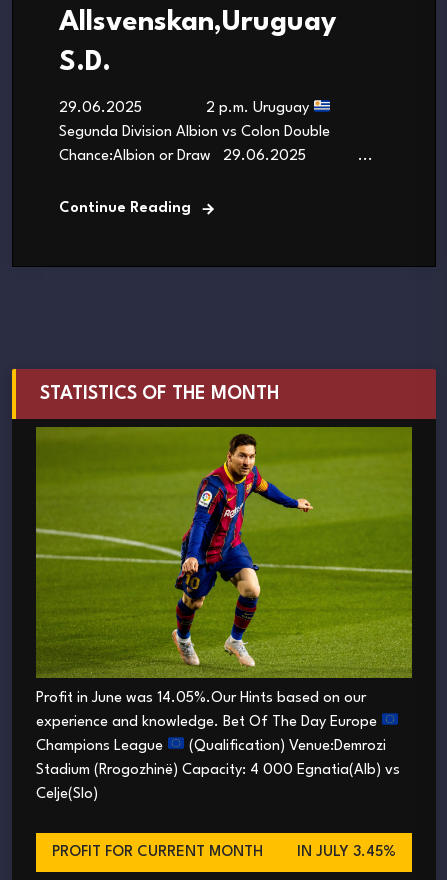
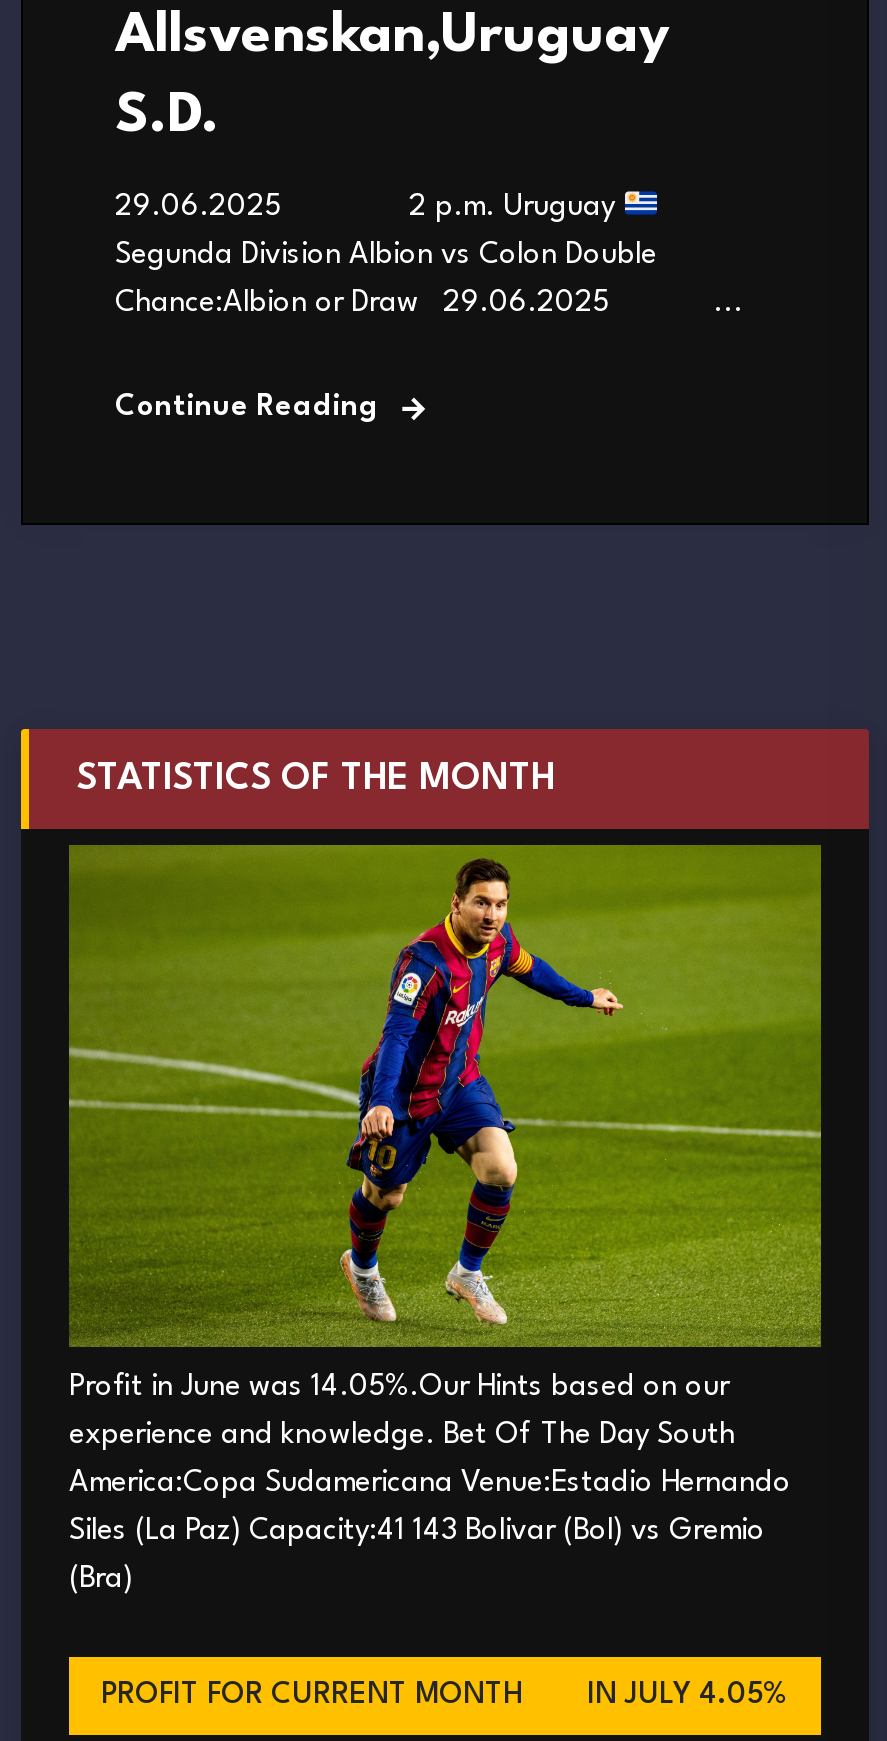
[36,715,381,730] experience and knowledge. Bet Of The Day Europe -> [69,1421,735,1451] experience and knowledge. Bet Of The Day South
[36,739,386,754] Champions League | (Qualification) Venue:Demrozi -> [69,1469,791,1499] America:Copa Sudamericana Venue:Estadio Hernando
[36,763,400,778] Stadium (Rrogozhinë) Capacity: 4 000 Egnatia(Alb) vs -> [69,1517,765,1547] Siles (La Paz) Capacity:41 143 Bolivar (Bol) vs Gremio
[36,787,98,802] Celje(Slo) -> [69,1565,133,1595] (Bra)
[297,845,396,860] IN JULY 3.45% -> [587,1681,789,1711] IN JULY 4.05%

